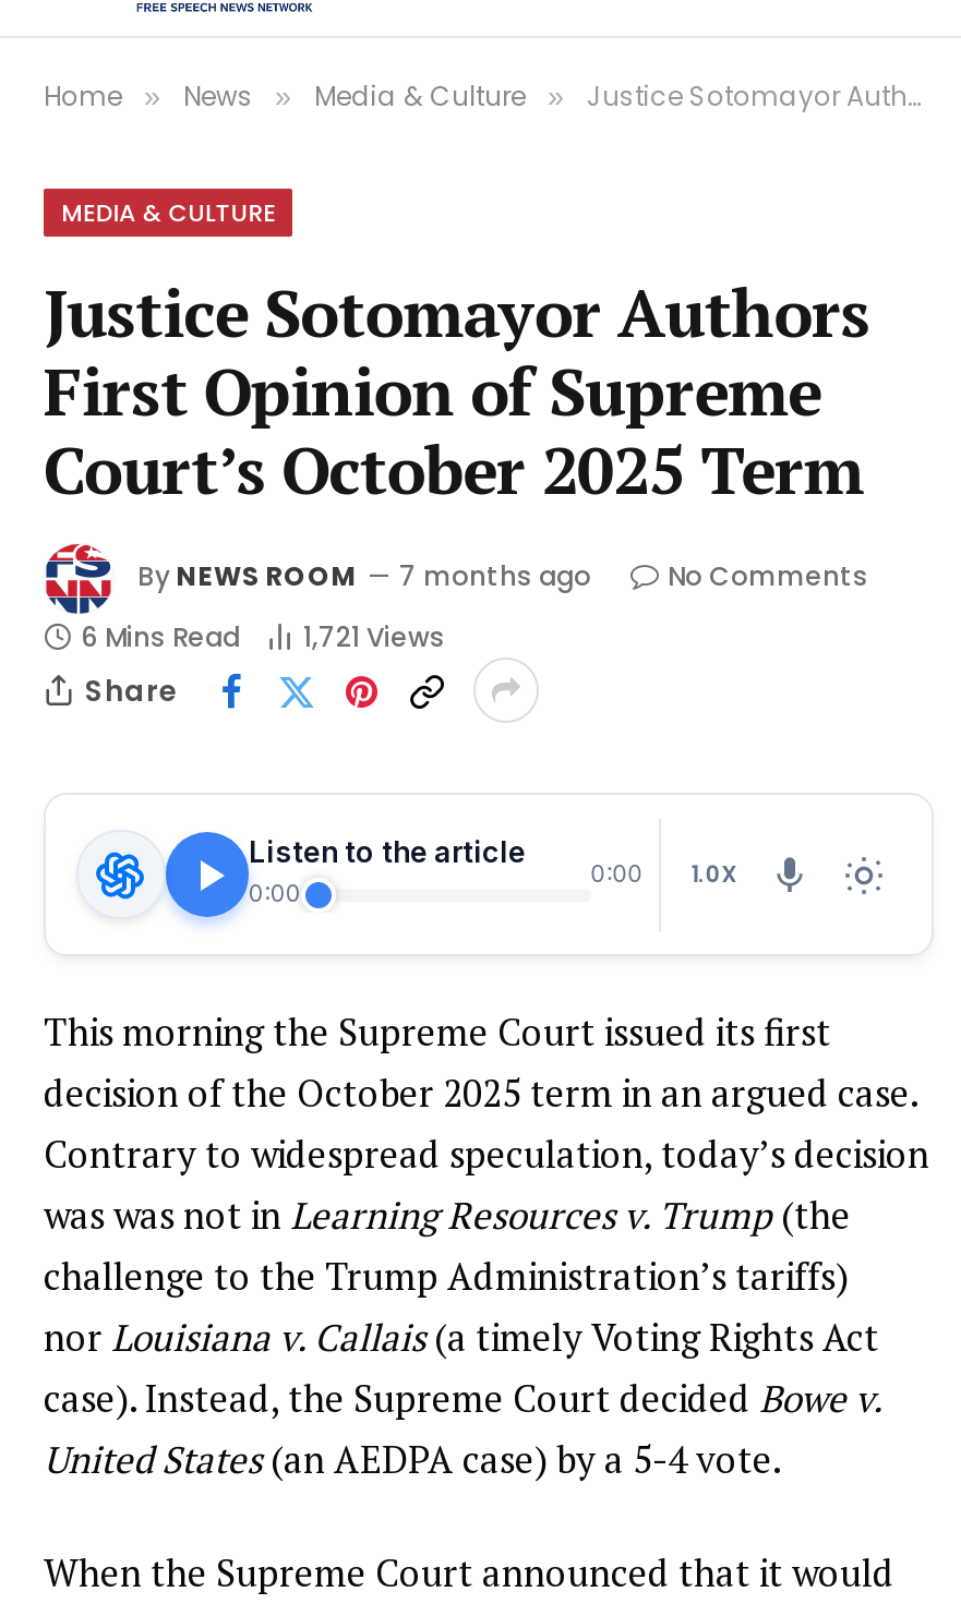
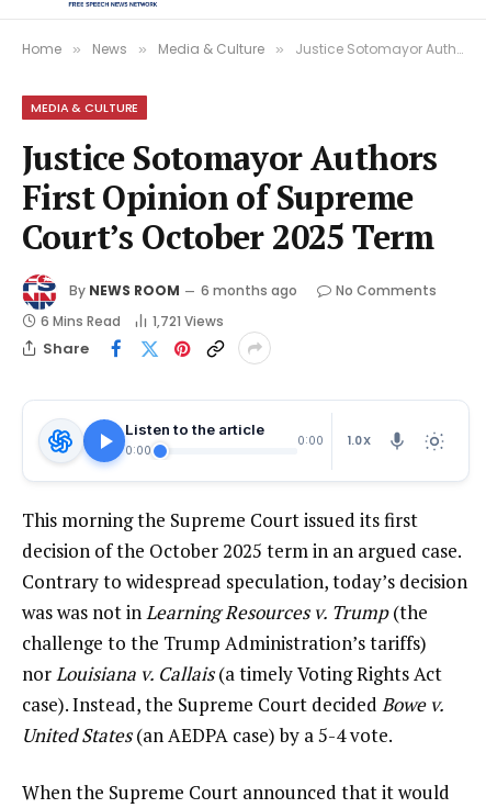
[137,558,591,595] By NEWS ROOM 7 months ago -> [69,281,297,300] By NEWS ROOM 6 months ago

